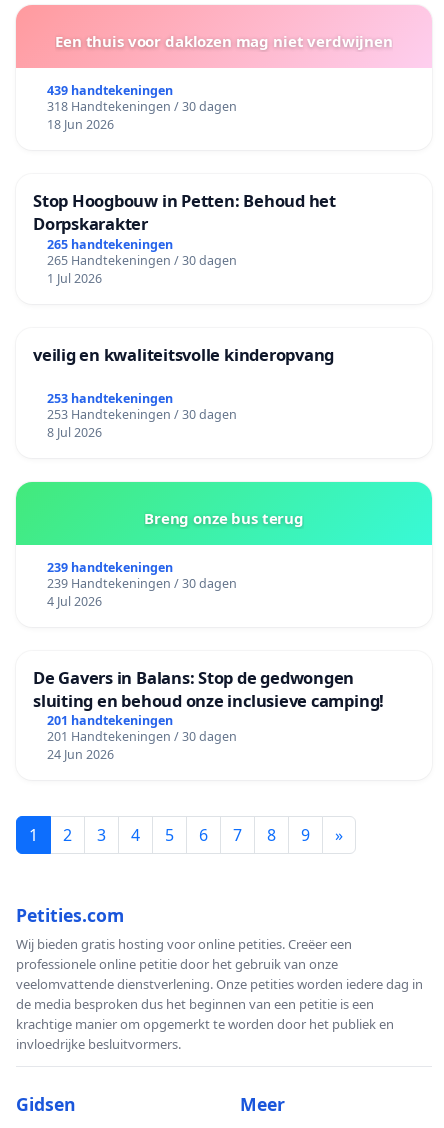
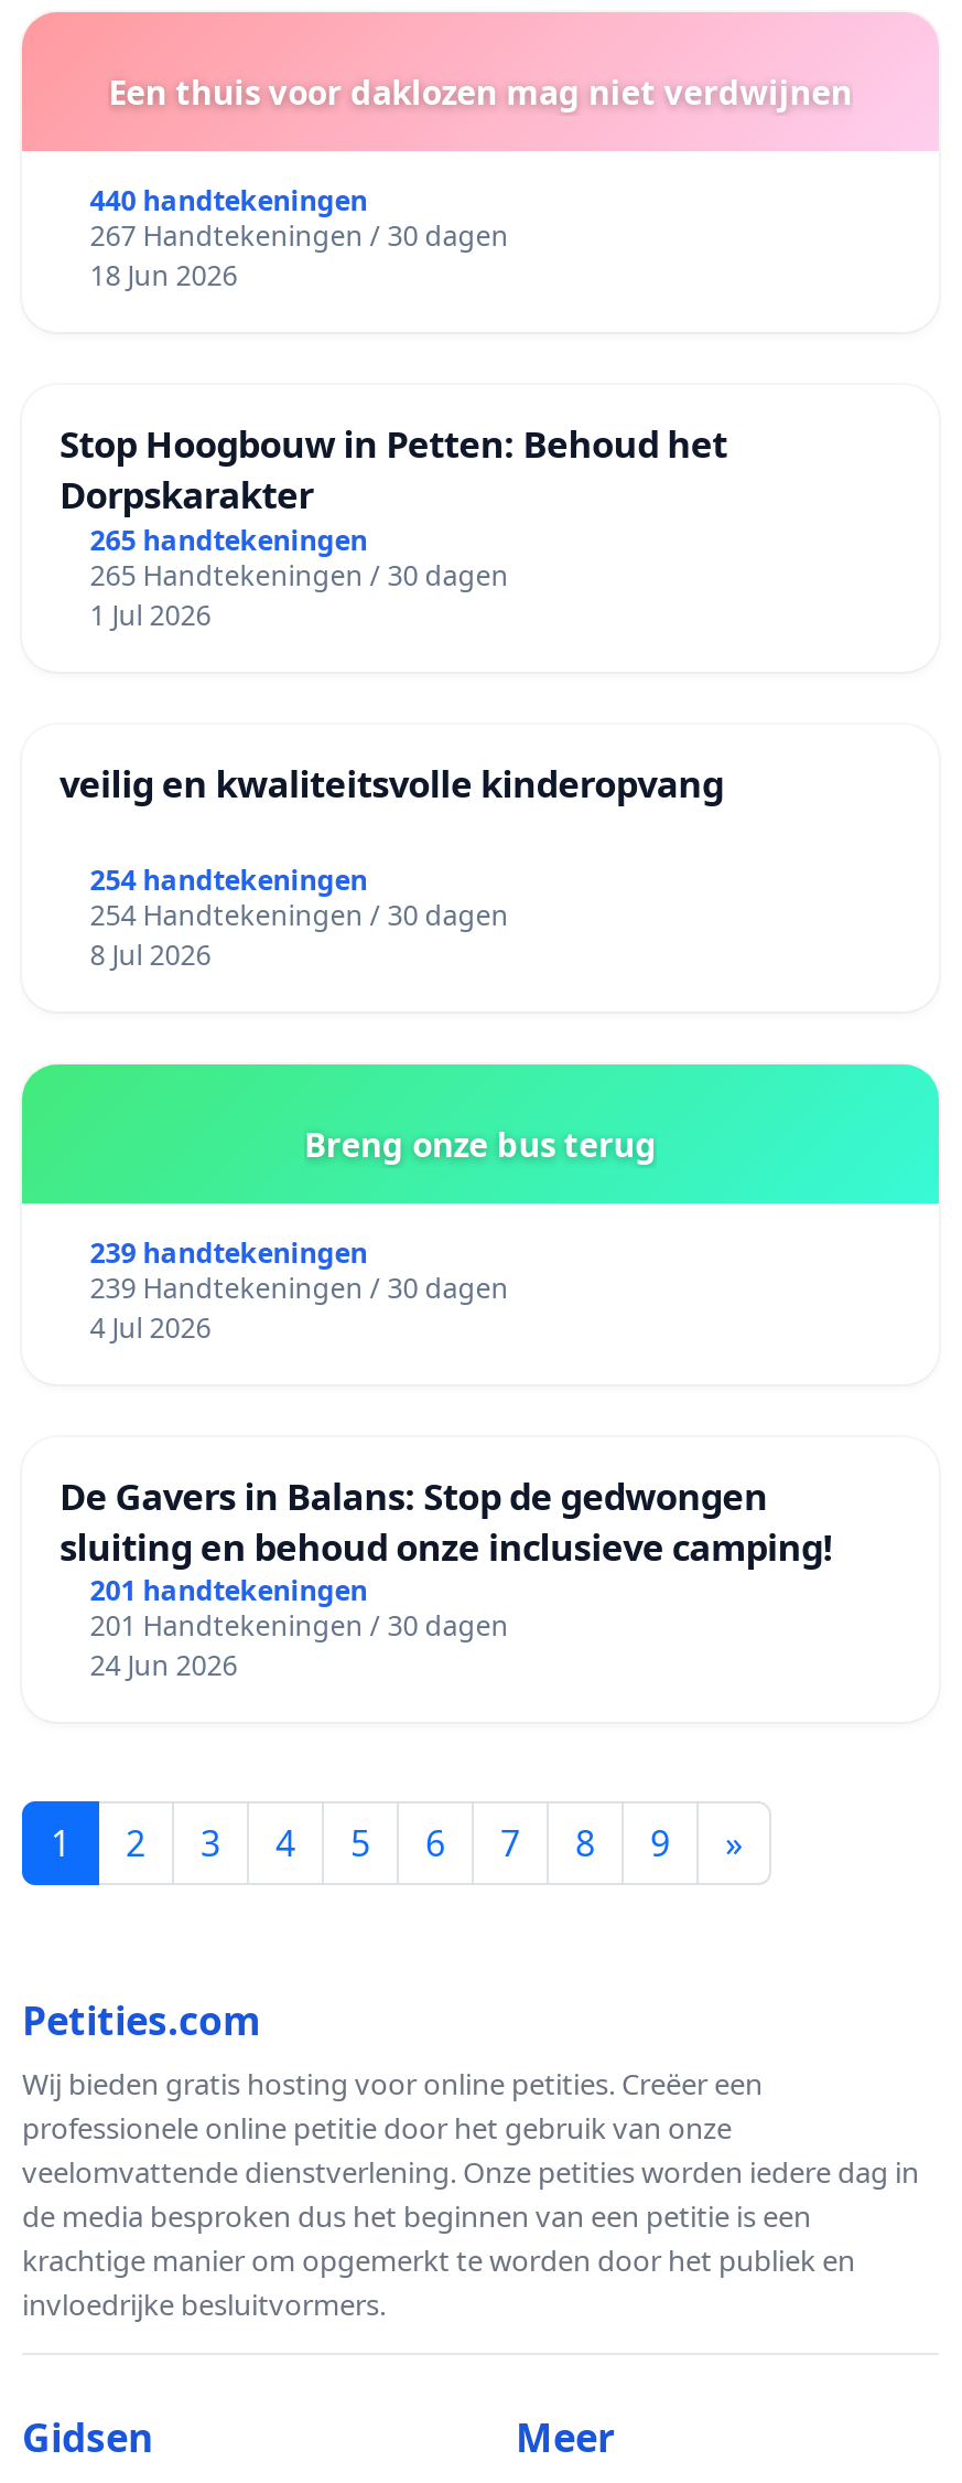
[47,82,173,99] 439 handtekeningen -> [90,182,368,219] 440 handtekeningen
[47,98,237,115] 318 Handtekeningen / 30 dagen -> [90,217,509,254] 267 Handtekeningen / 30 dagen
[47,389,173,406] 253 handtekeningen -> [90,860,368,898] 254 handtekeningen
[47,405,237,422] 253 Handtekeningen / 30 dagen -> [90,896,509,933] 254 Handtekeningen / 30 dagen

